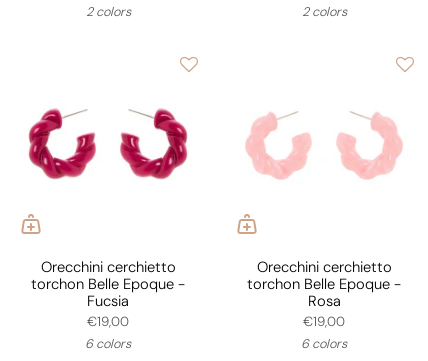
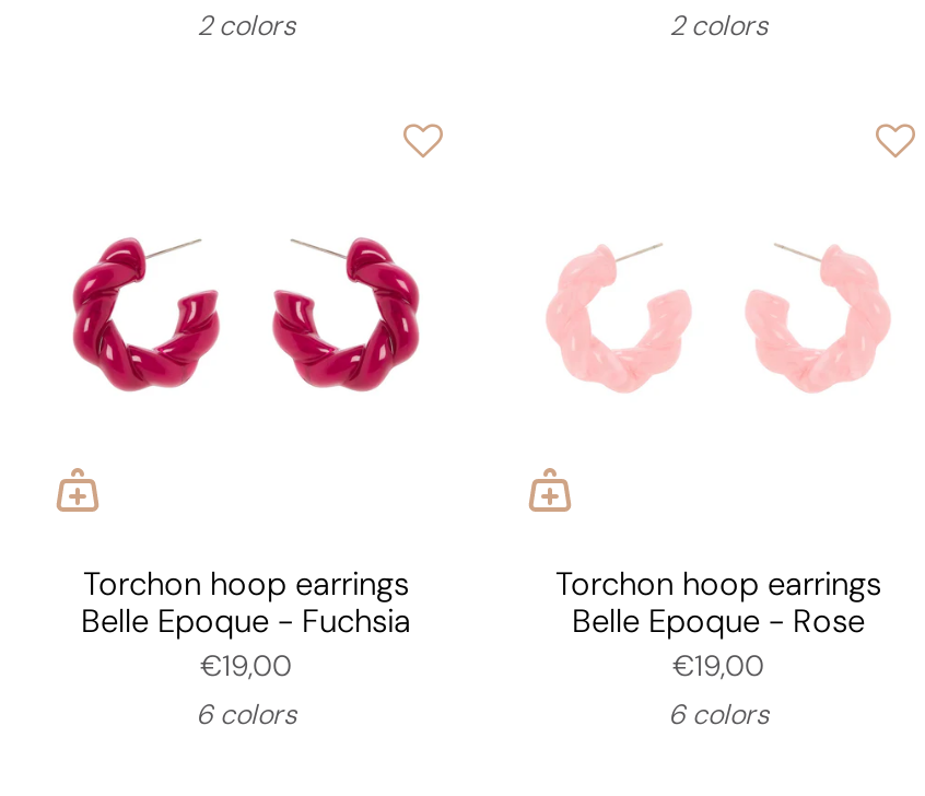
[31,256,185,310] Orecchini cerchietto | torchon Belle Epoque - | Fucsia -> [81,561,411,642] Torchon hoop earrings | Belle Epoque - Fuchsia
[247,256,401,310] Orecchini cerchietto | torchon Belle Epoque - | Rosa -> [555,561,881,642] Torchon hoop earrings | Belle Epoque - Rose

